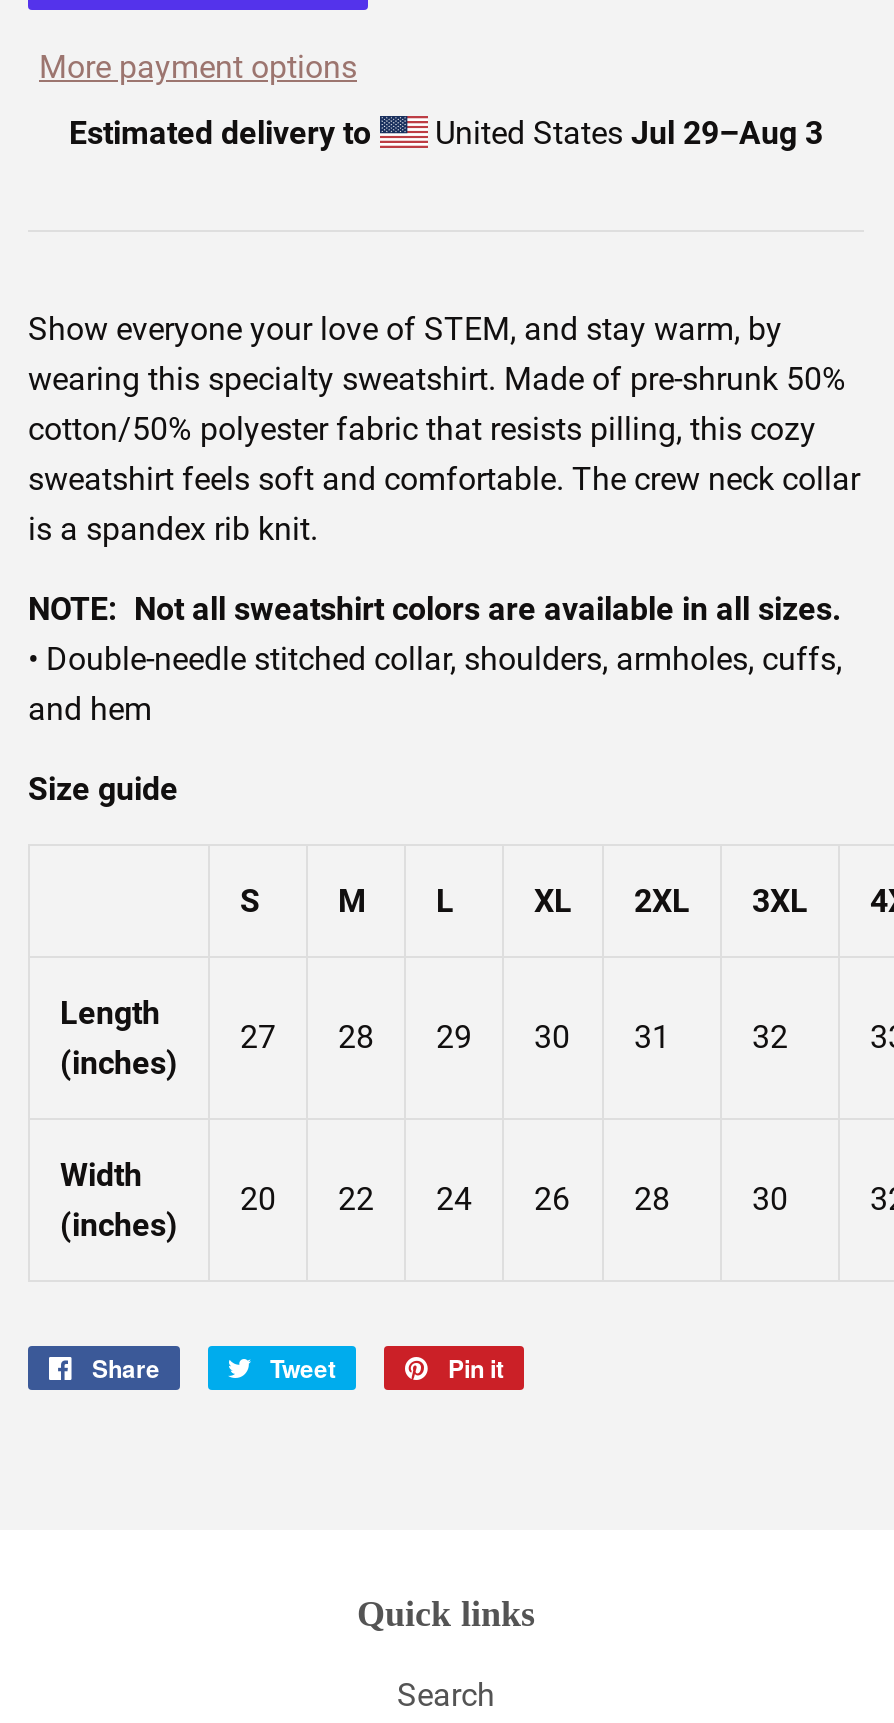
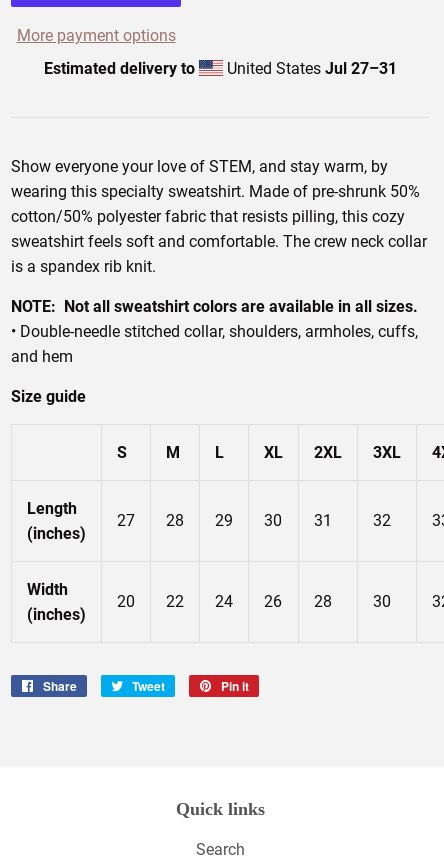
[427,113,823,151] United States Jul 29–Aug 3 -> [222,59,396,78] United States Jul 27–31

